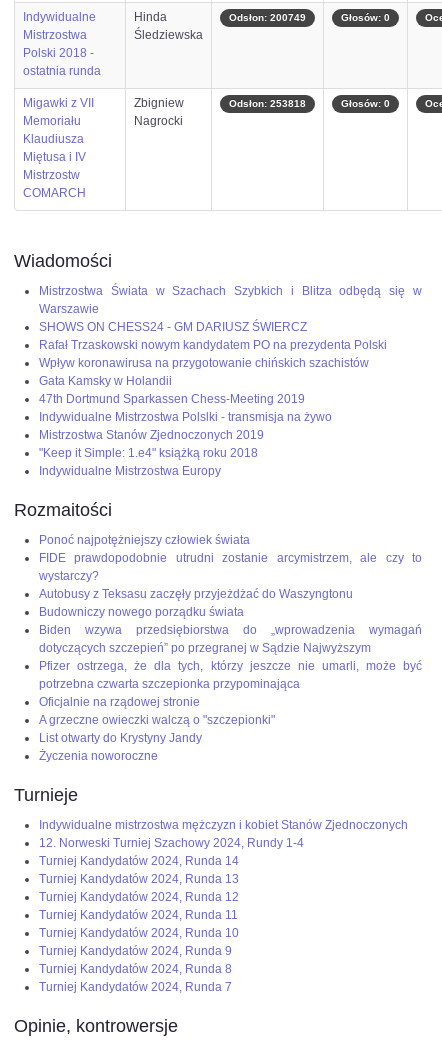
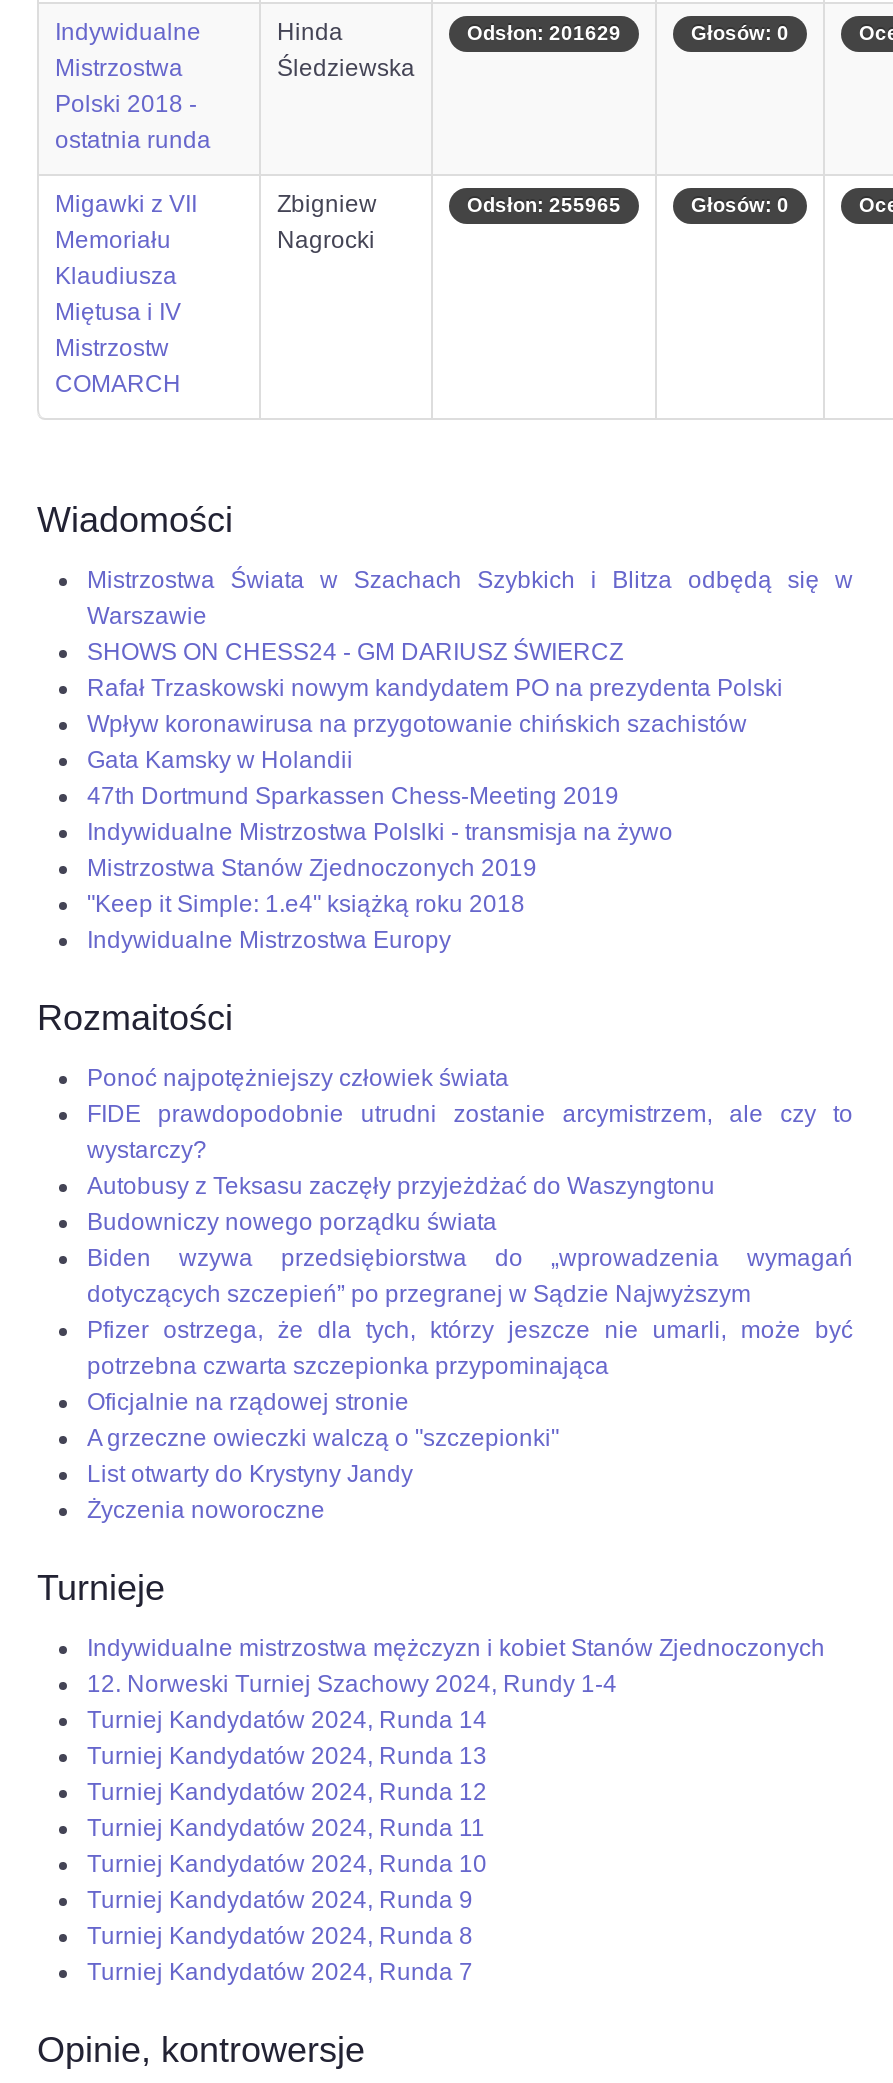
[229,12,306,23] Odsłon: 200749 -> [467,22,621,44] Odsłon: 201629
[229,98,306,109] Odsłon: 253818 -> [467,194,621,216] Odsłon: 255965

